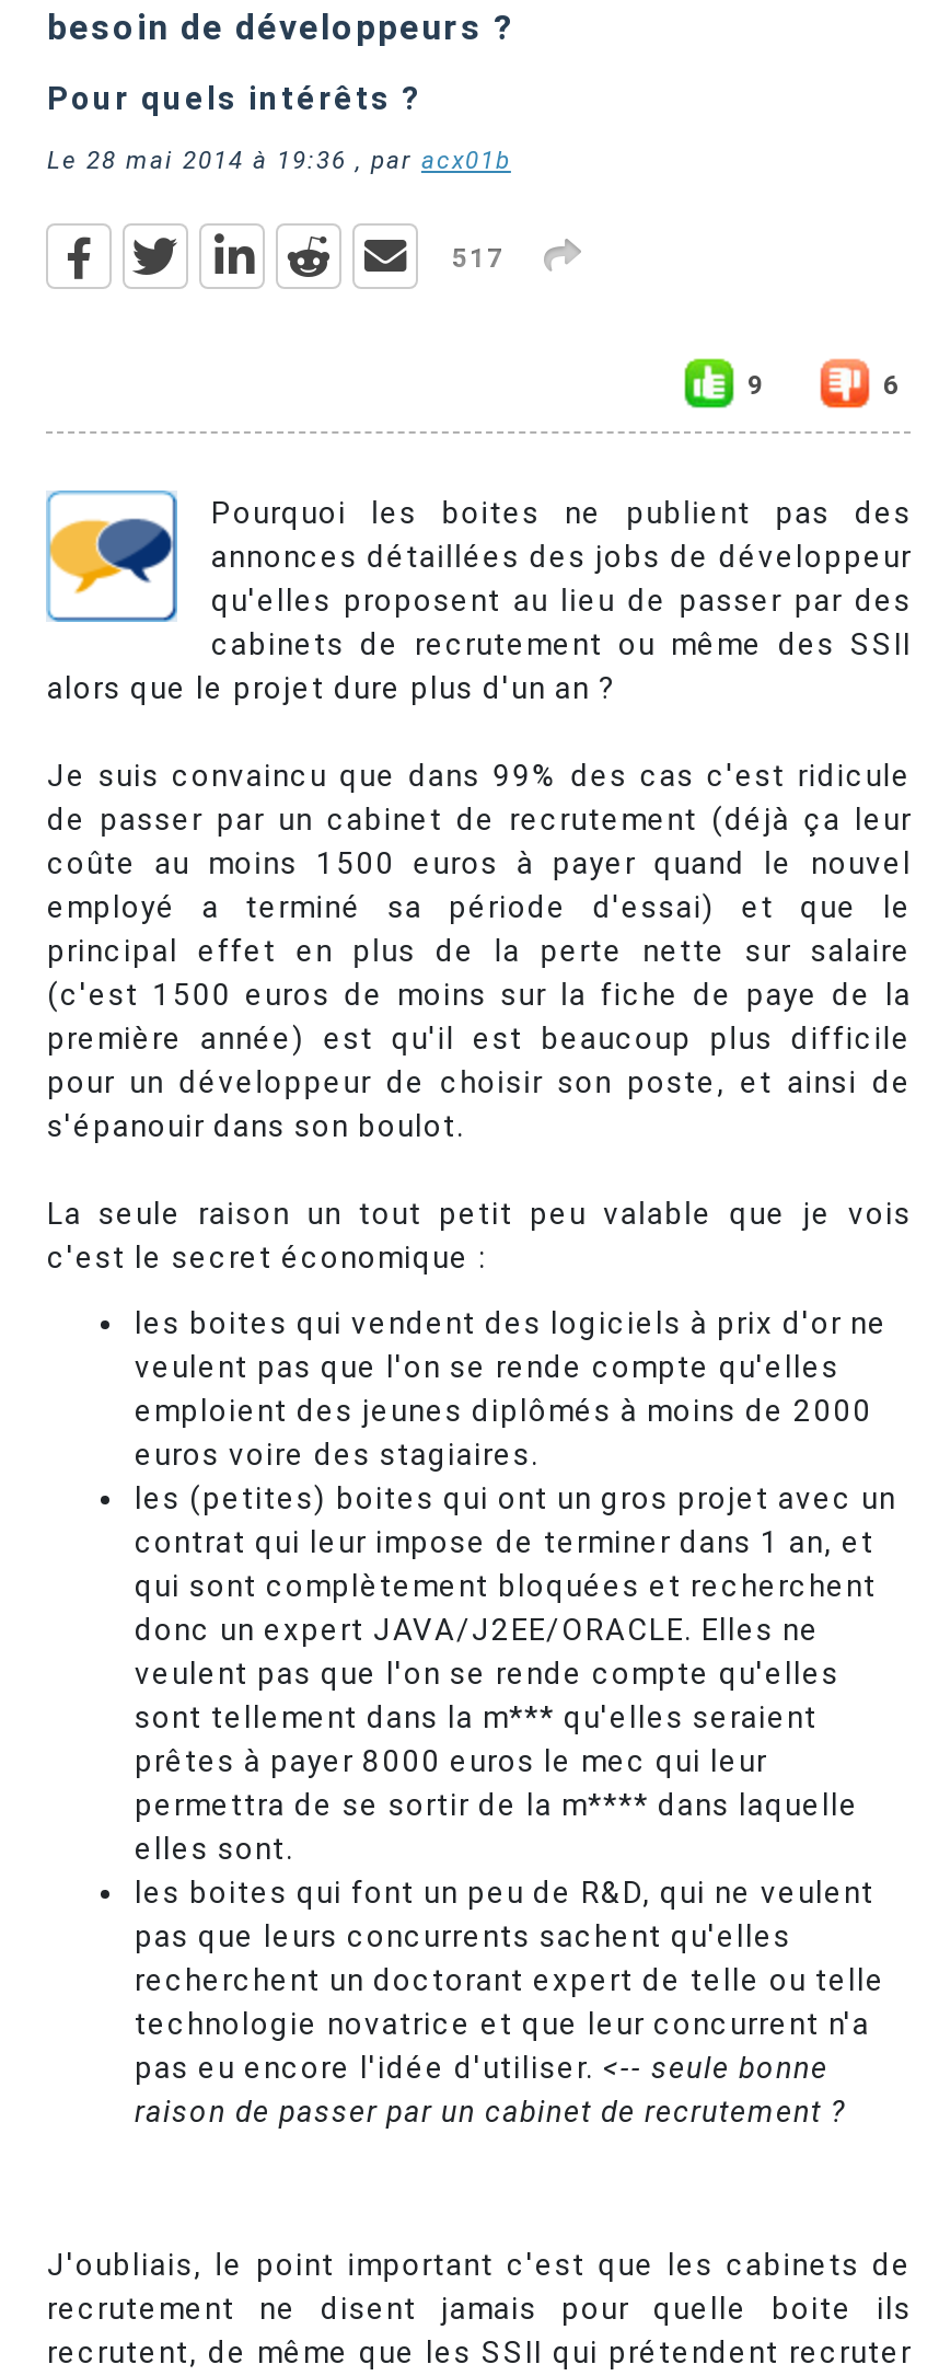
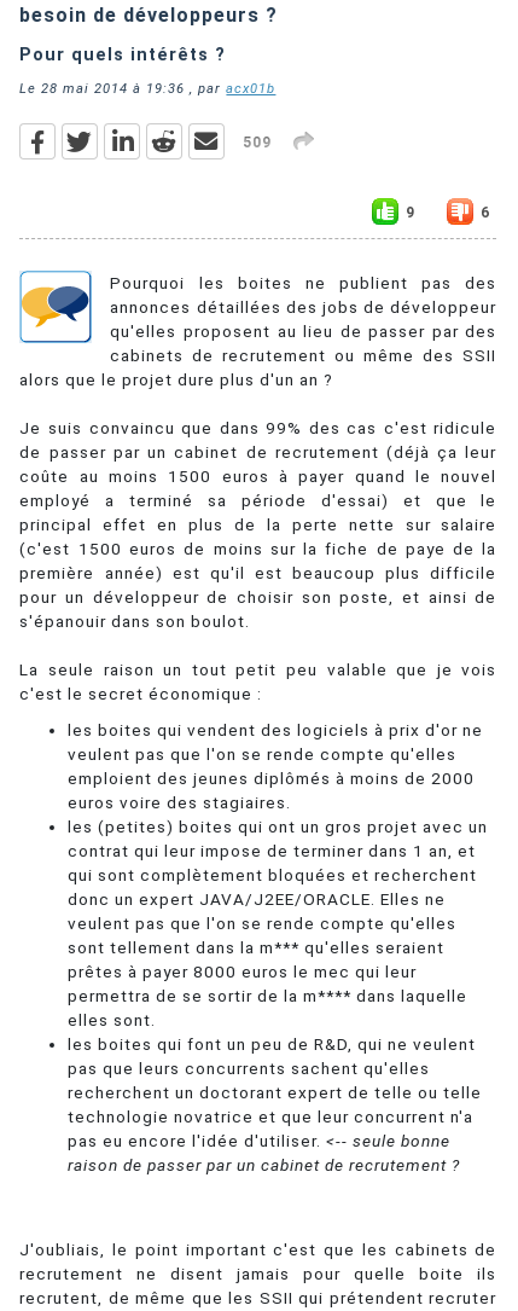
[452,244,504,275] 517 -> [243,135,272,152] 509

